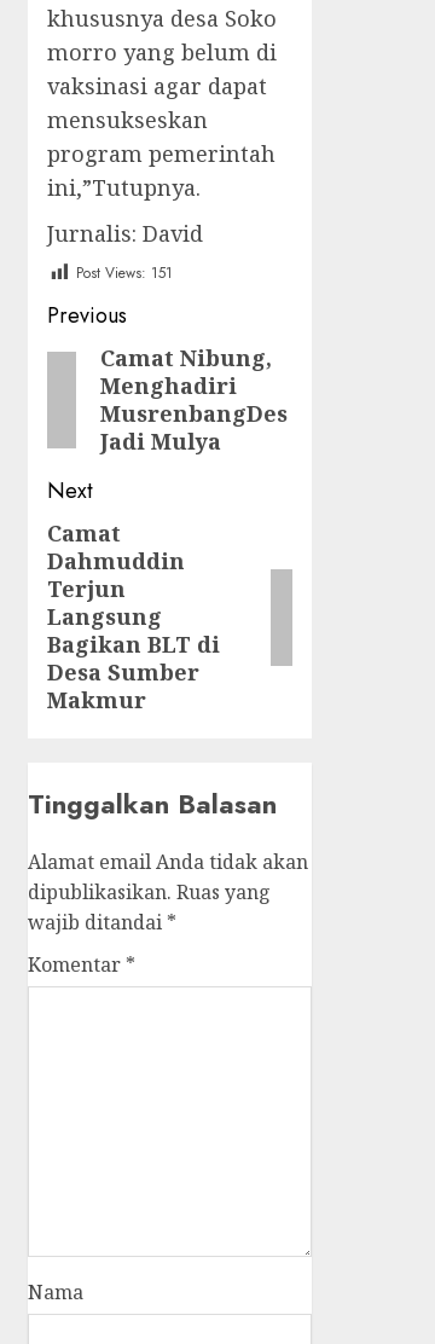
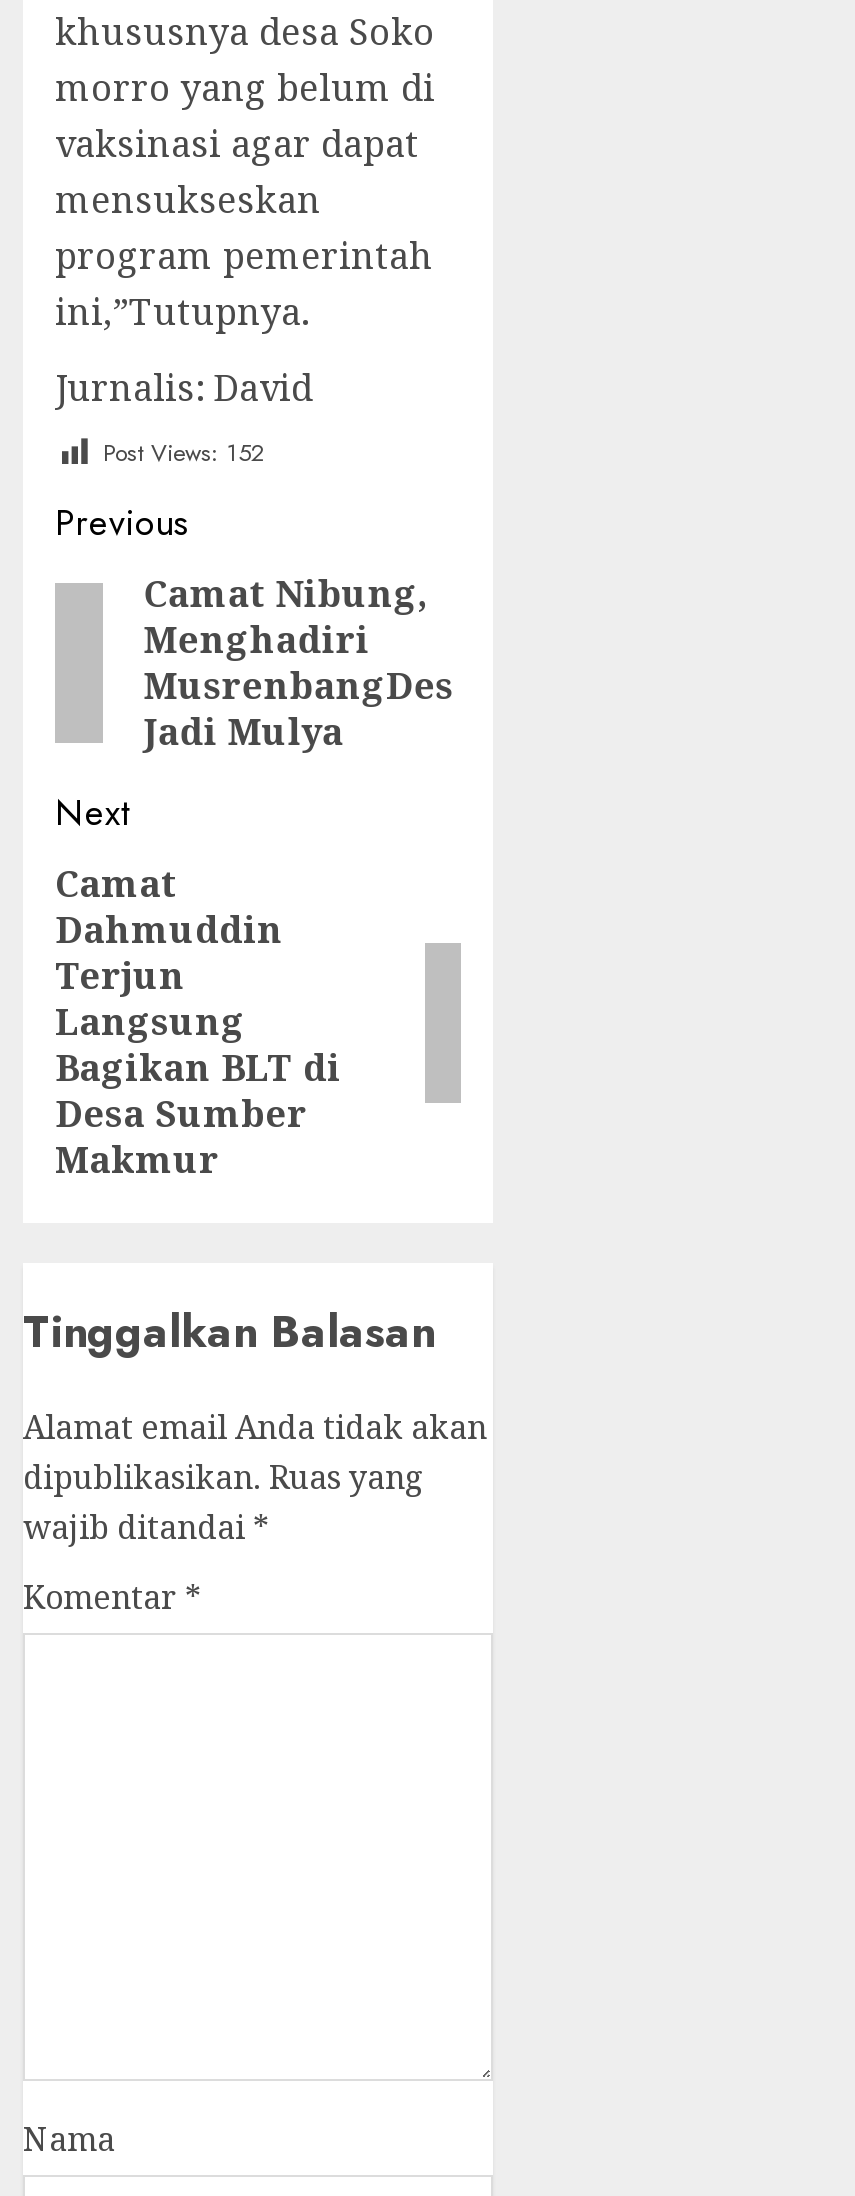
[76,263,173,284] Post Views: 151 -> [103,434,265,470] Post Views: 152

